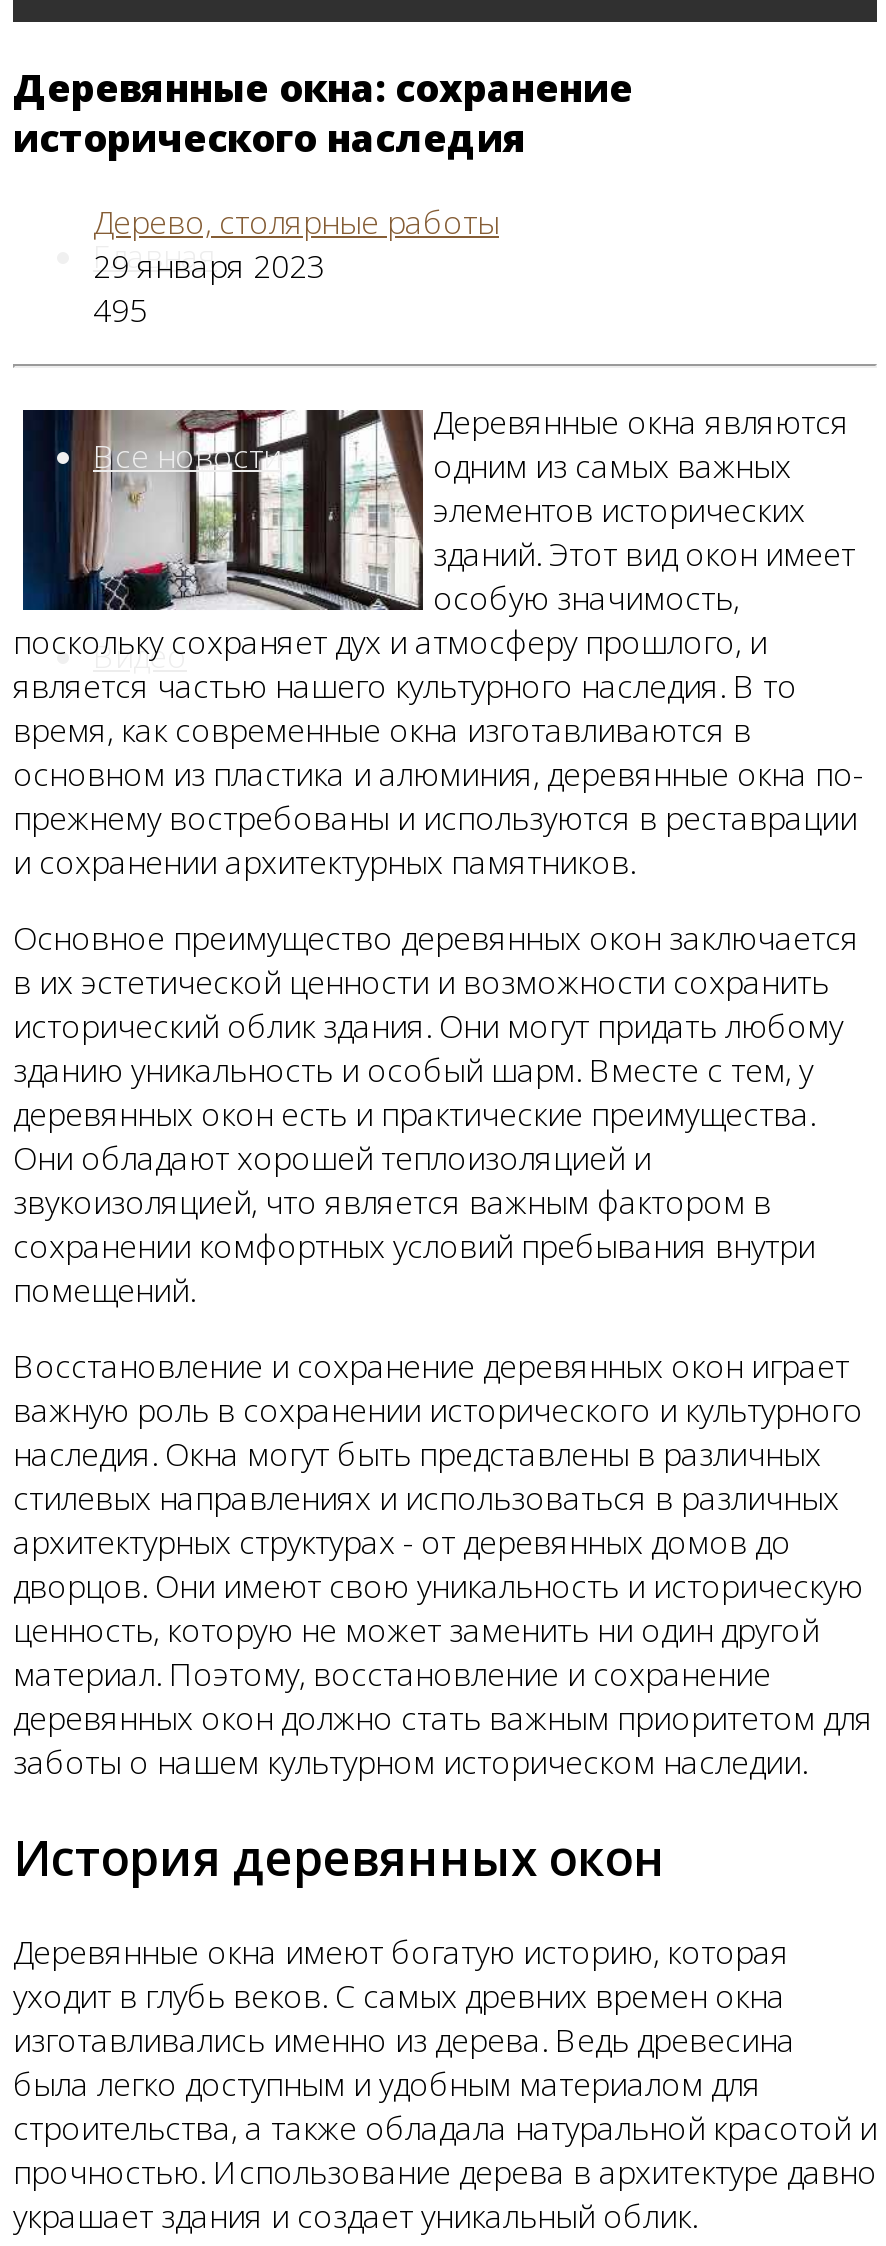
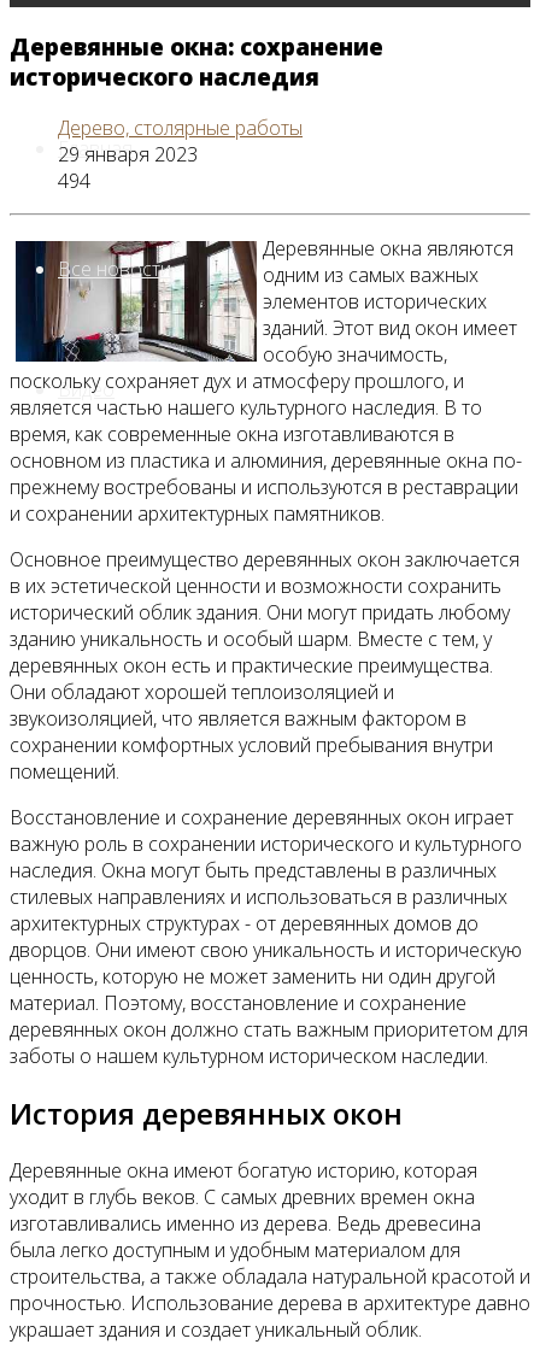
[93,287,147,331] 495 -> [58,167,90,194] 494

